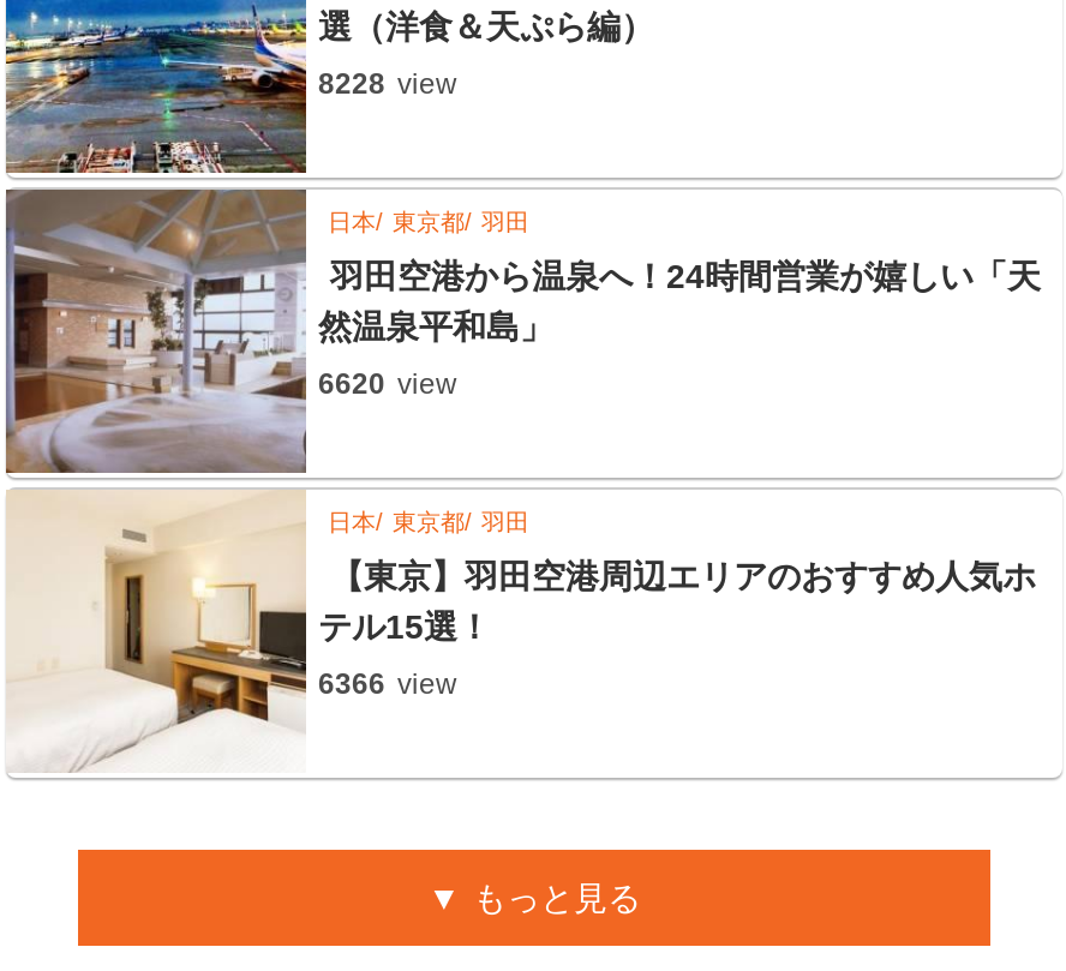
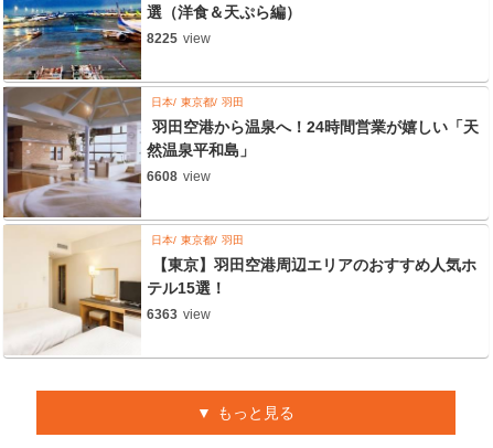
[318,67,457,101] 8228 view -> [147,31,211,46] 8225 view
[318,367,457,401] 6620 view -> [147,169,211,184] 6608 view
[318,667,457,701] 6366 view -> [147,307,211,322] 6363 view

